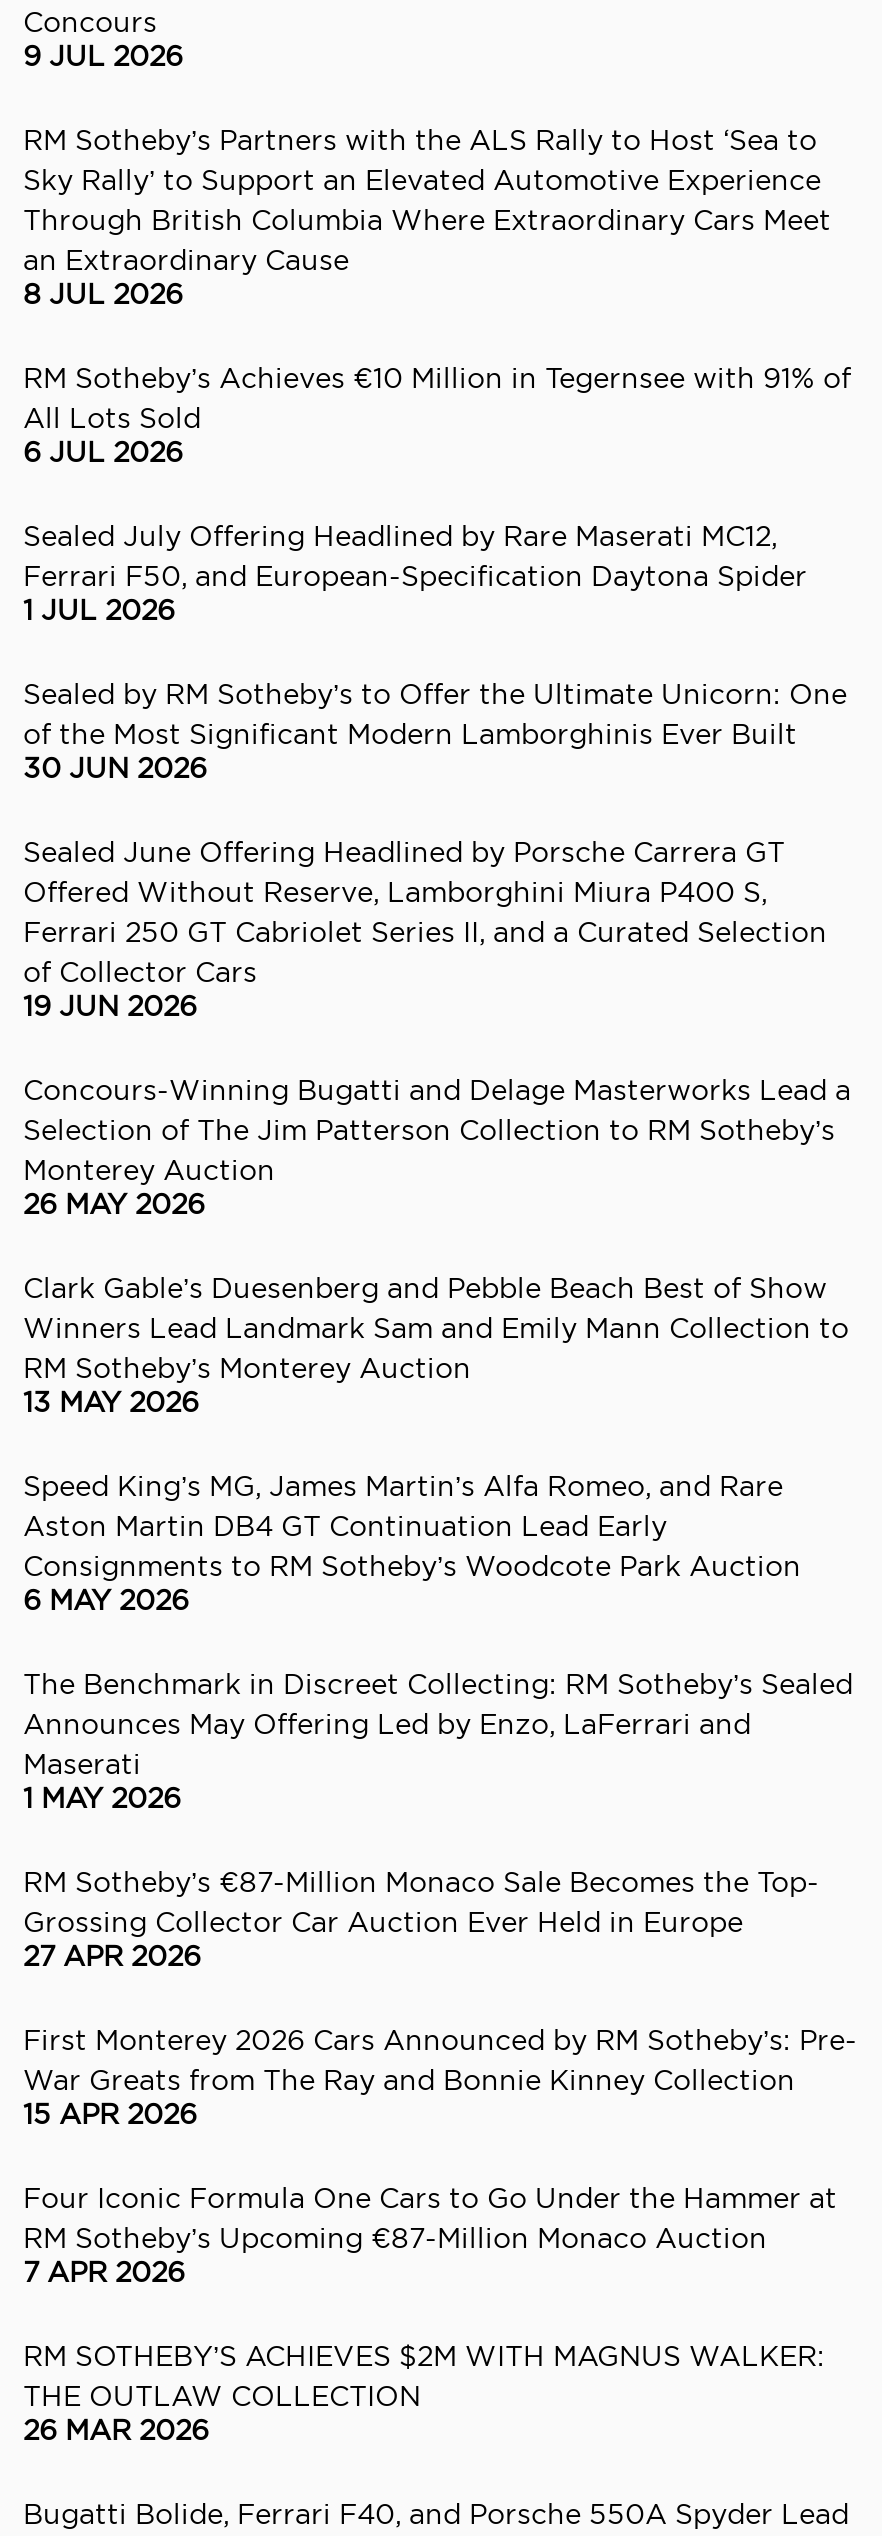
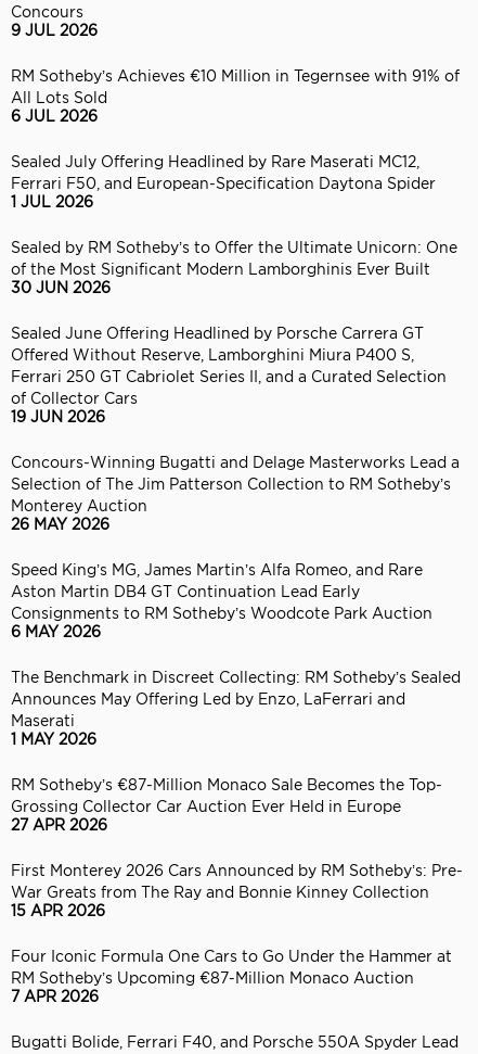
[23,124,831,310] RM Sotheby’s Partners with the ALS Rally to Host ‘Sea to | Sky Rally’ to Support an Elevated Automotive Experience | Through British Columbia Where Extraordinary Cars Meet | an Extraordinary Cause | 8 JUL 2026 -> none
[23,1272,849,1418] Clark Gable’s Duesenberg and Pebble Beach Best of Show | Winners Lead Landmark Sam and Emily Mann Collection to | RM Sotheby’s Monterey Auction | 13 MAY 2026 -> none
[23,2340,825,2446] RM SOTHEBY’S ACHIEVES $2M WITH MAGNUS WALKER: | THE OUTLAW COLLECTION | 26 MAR 2026 -> none

